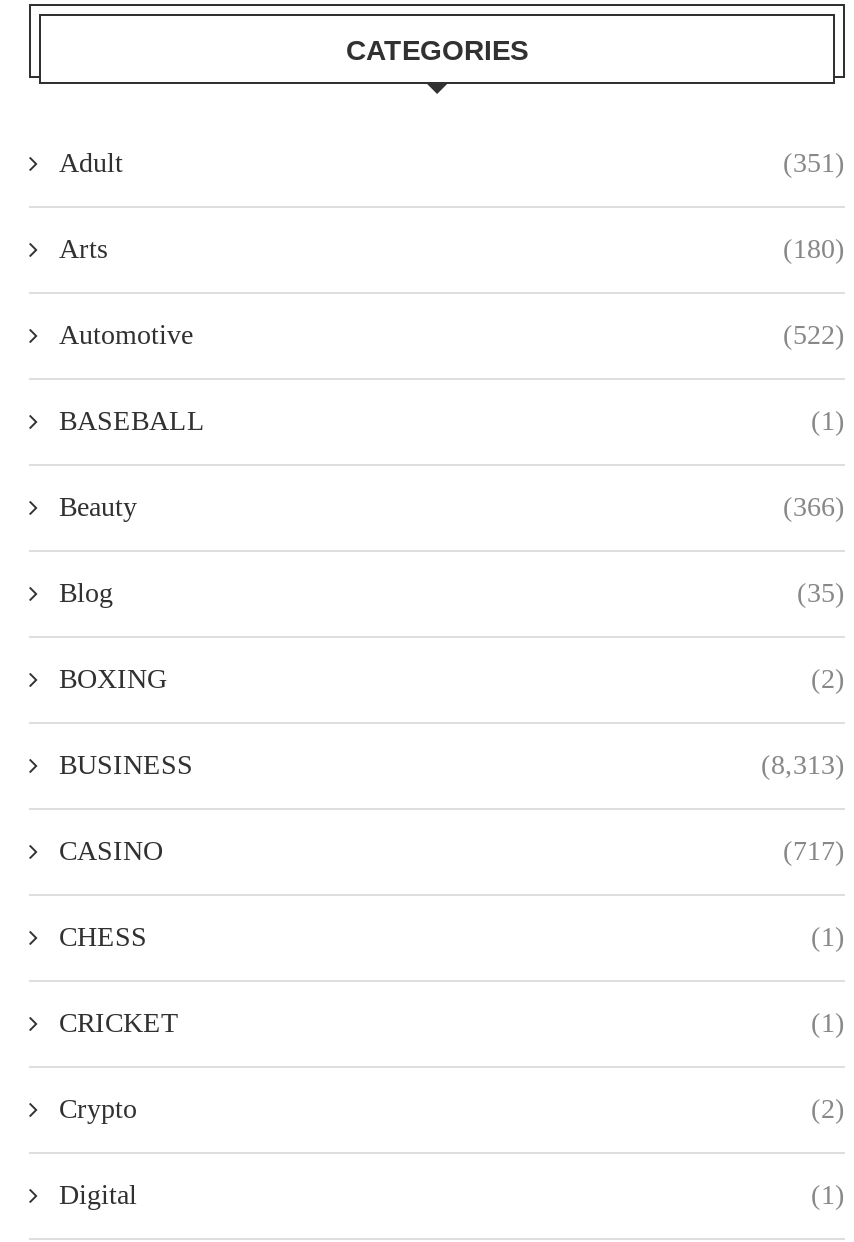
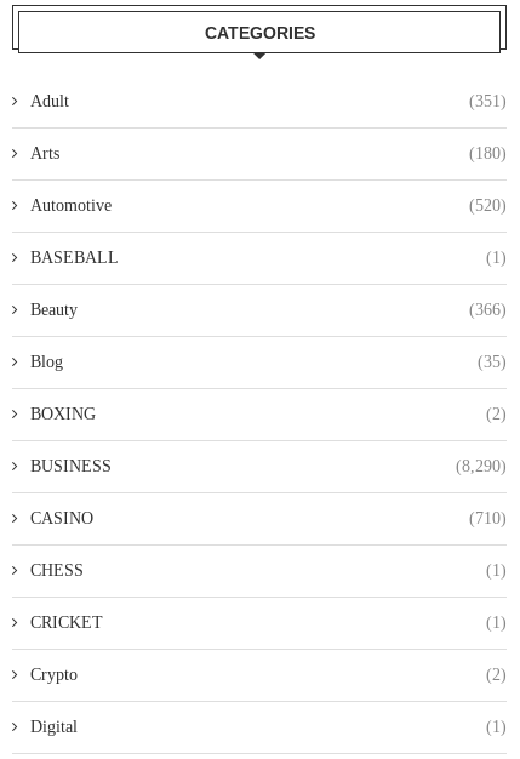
[783,320,845,350] (522) -> [469,196,507,215] (520)
[761,750,845,780] (8,313) -> [456,457,507,475] (8,290)
[783,836,845,866] (717) -> [469,509,507,527] (710)

